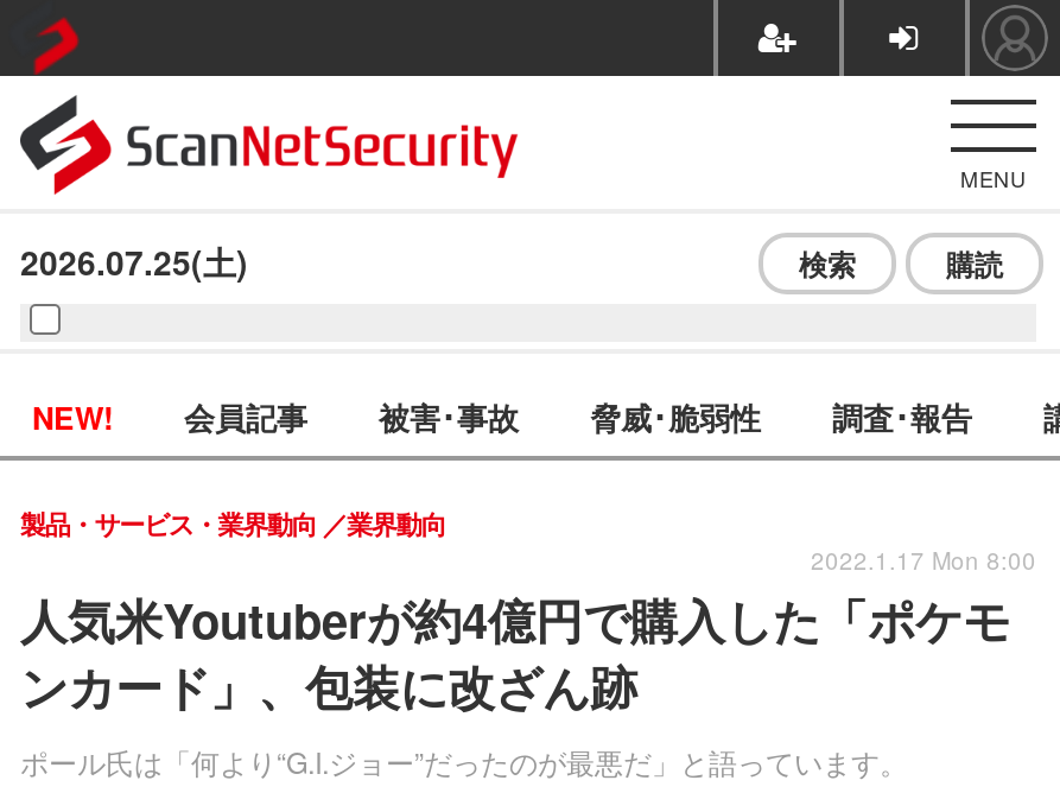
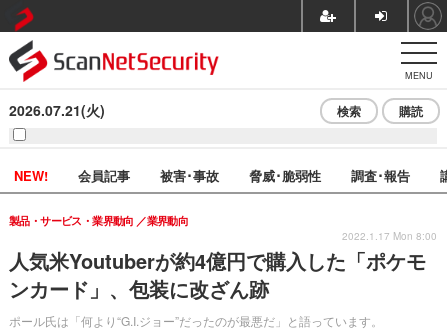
[20,237,248,285] 2026.07.25(土) -> [9,100,105,120] 2026.07.21(火)

